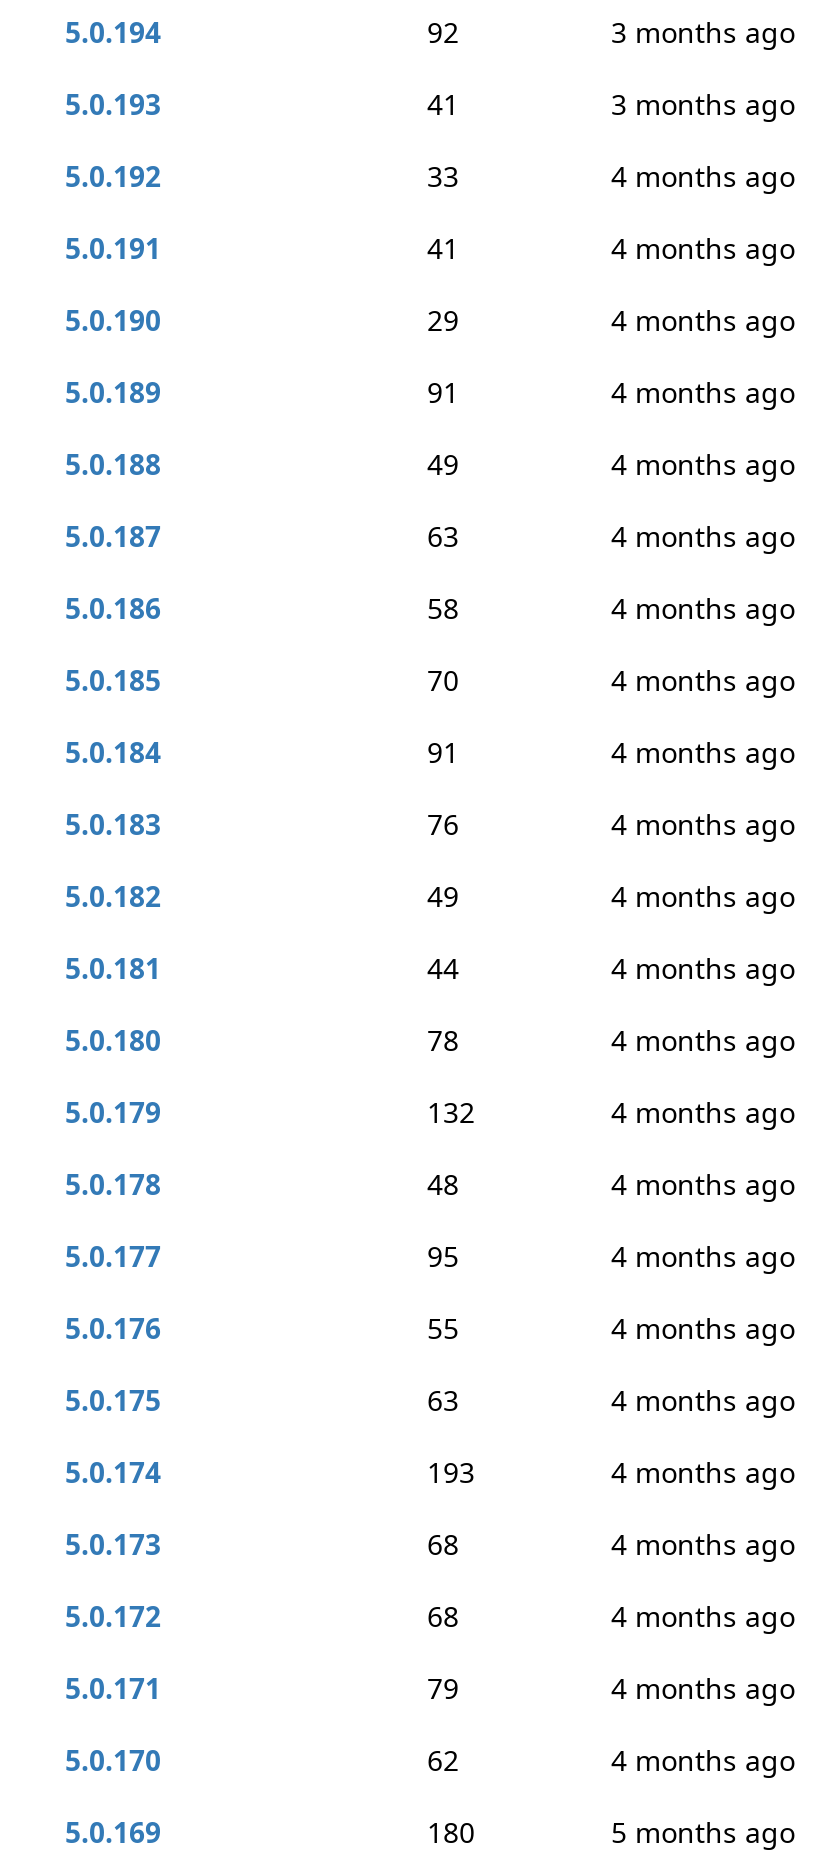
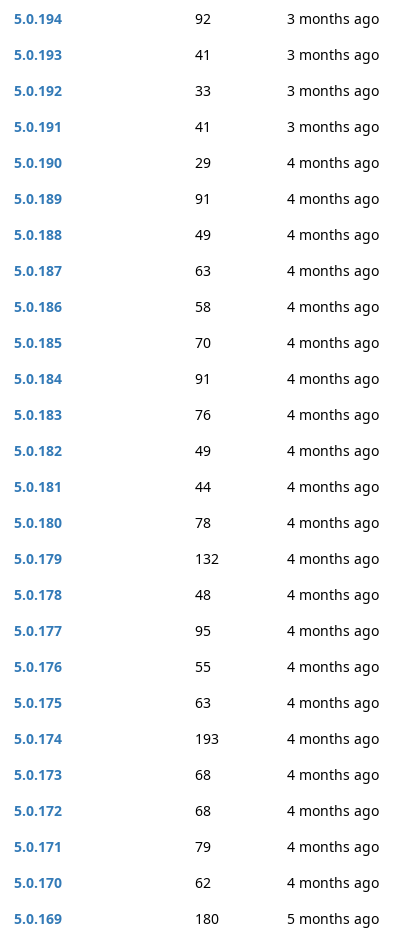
[611,157,795,195] 4 months ago -> [287,81,379,100] 3 months ago
[611,229,795,267] 4 months ago -> [287,117,379,136] 3 months ago

